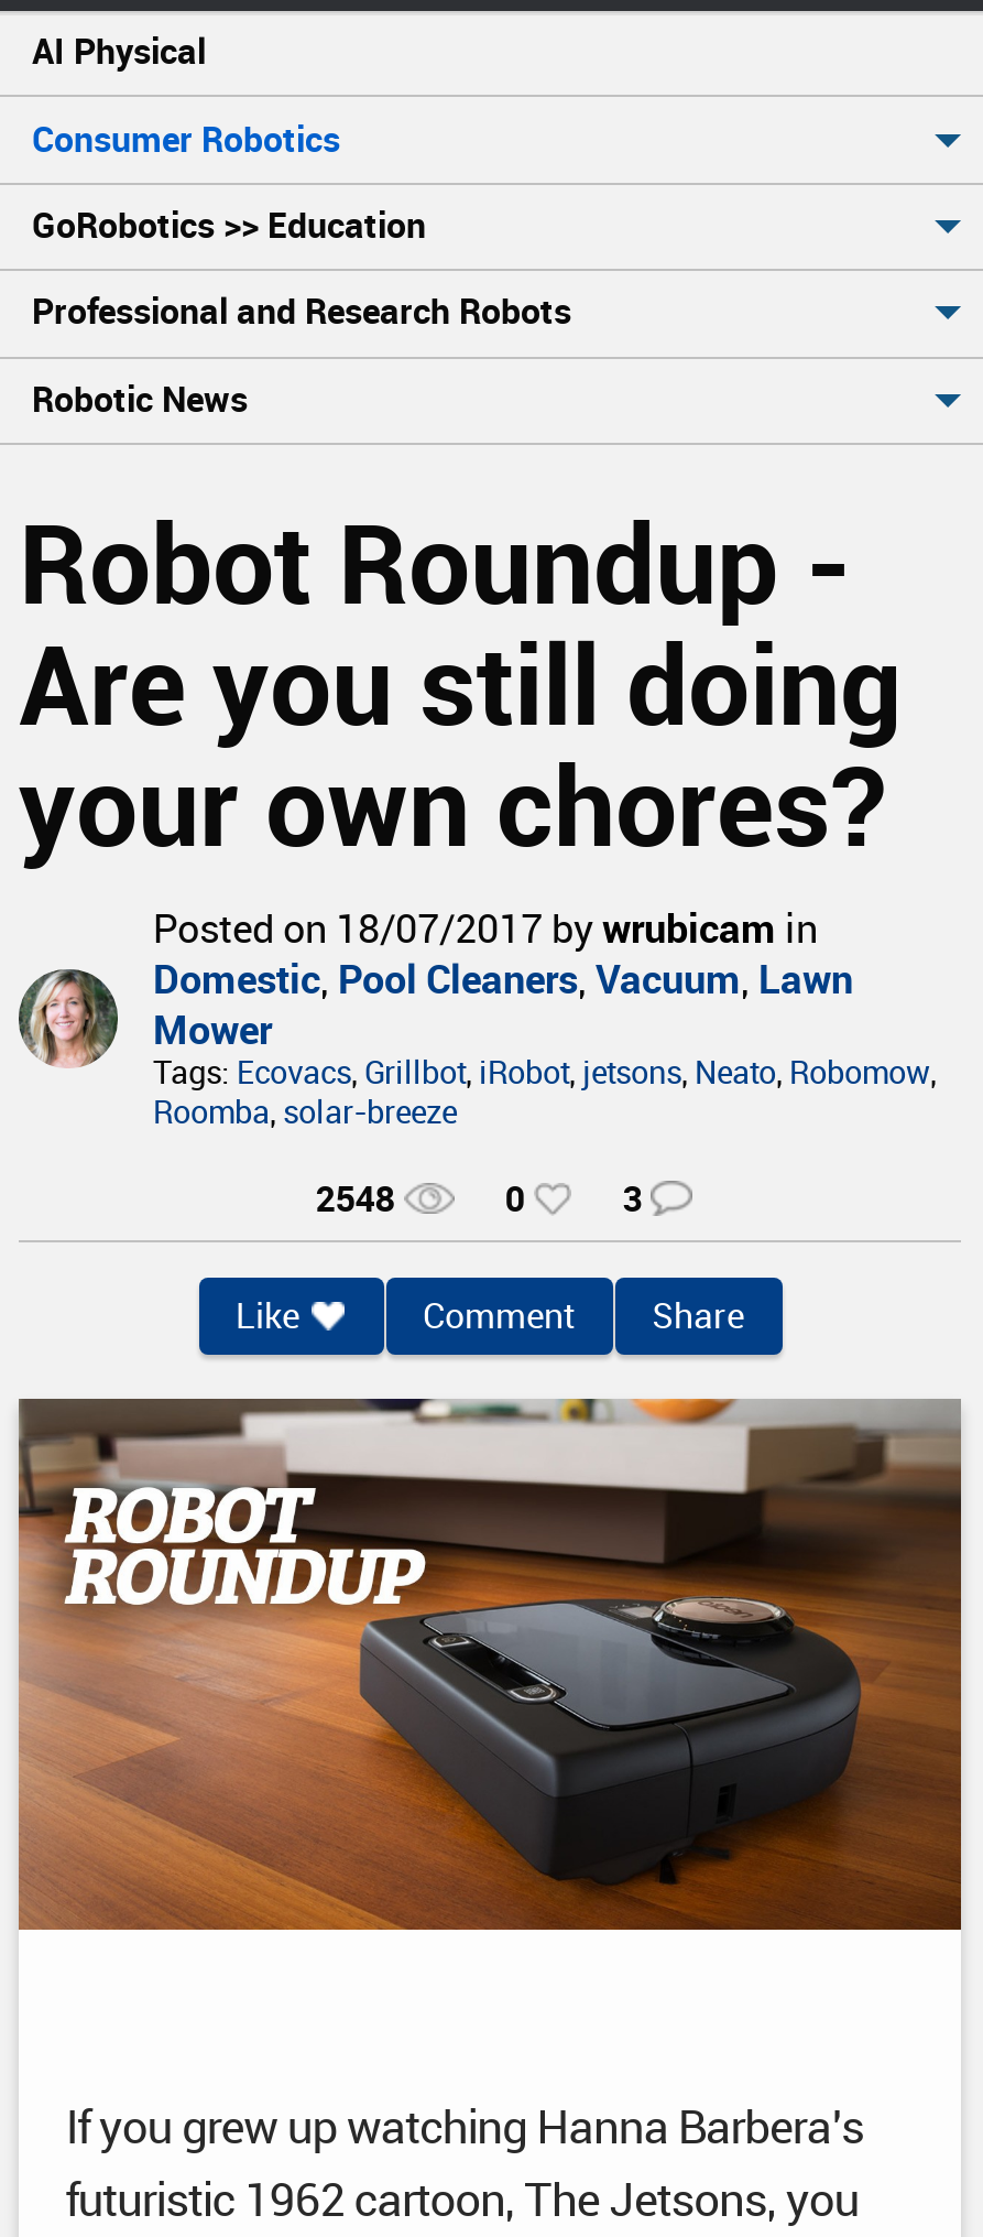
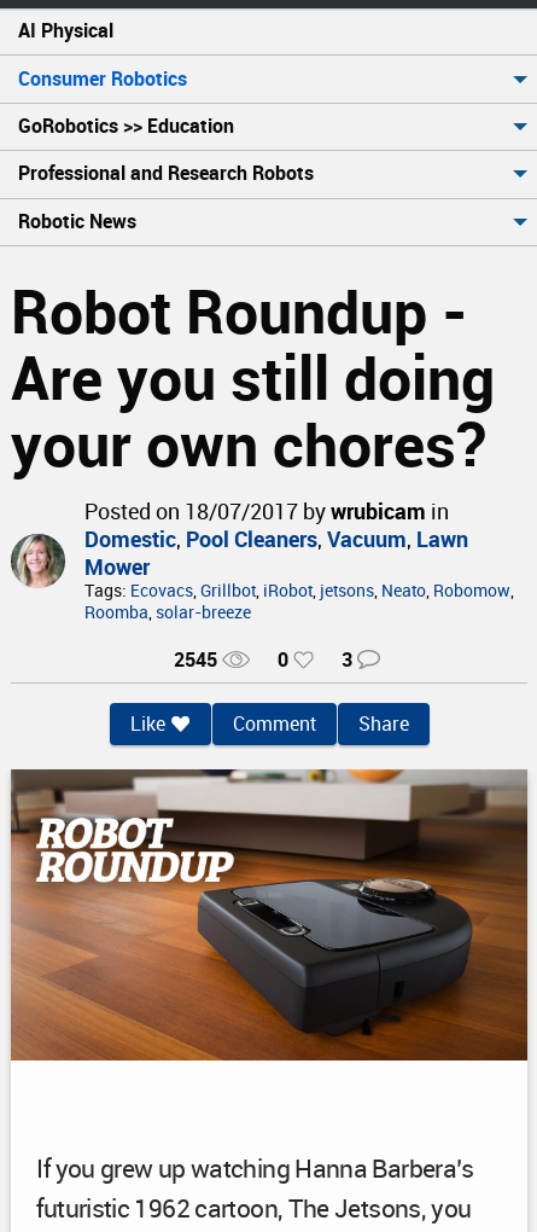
[315,1178,395,1220] 2548 -> [173,648,217,671] 2545

